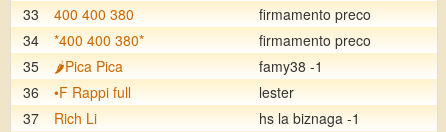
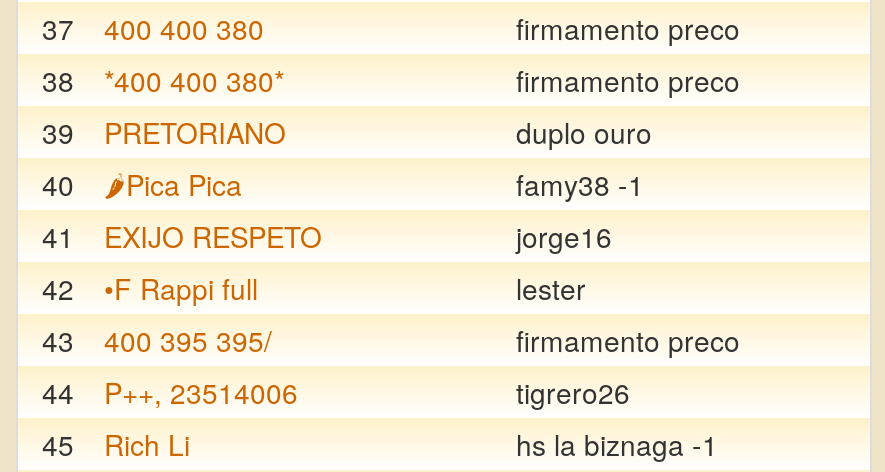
[23,4,134,24] 33 400 400 380 -> [42,8,264,48] 37 400 400 380
[23,30,144,50] 34 *400 400 380* -> [42,60,284,100] 38 *400 400 380*
[23,56,39,76] 35 -> [42,112,652,204] 39 | PRETORIANO | duplo ouro | 40
[23,82,39,102] 36 -> [42,216,612,308] 41 | EXIJO RESPETO | jorge16 | 42
[23,108,39,128] 37 -> [42,320,740,464] 43 | 400 395 395/ | firmamento preco | 44 | P++, 23514006 | tigrero26 | 45

